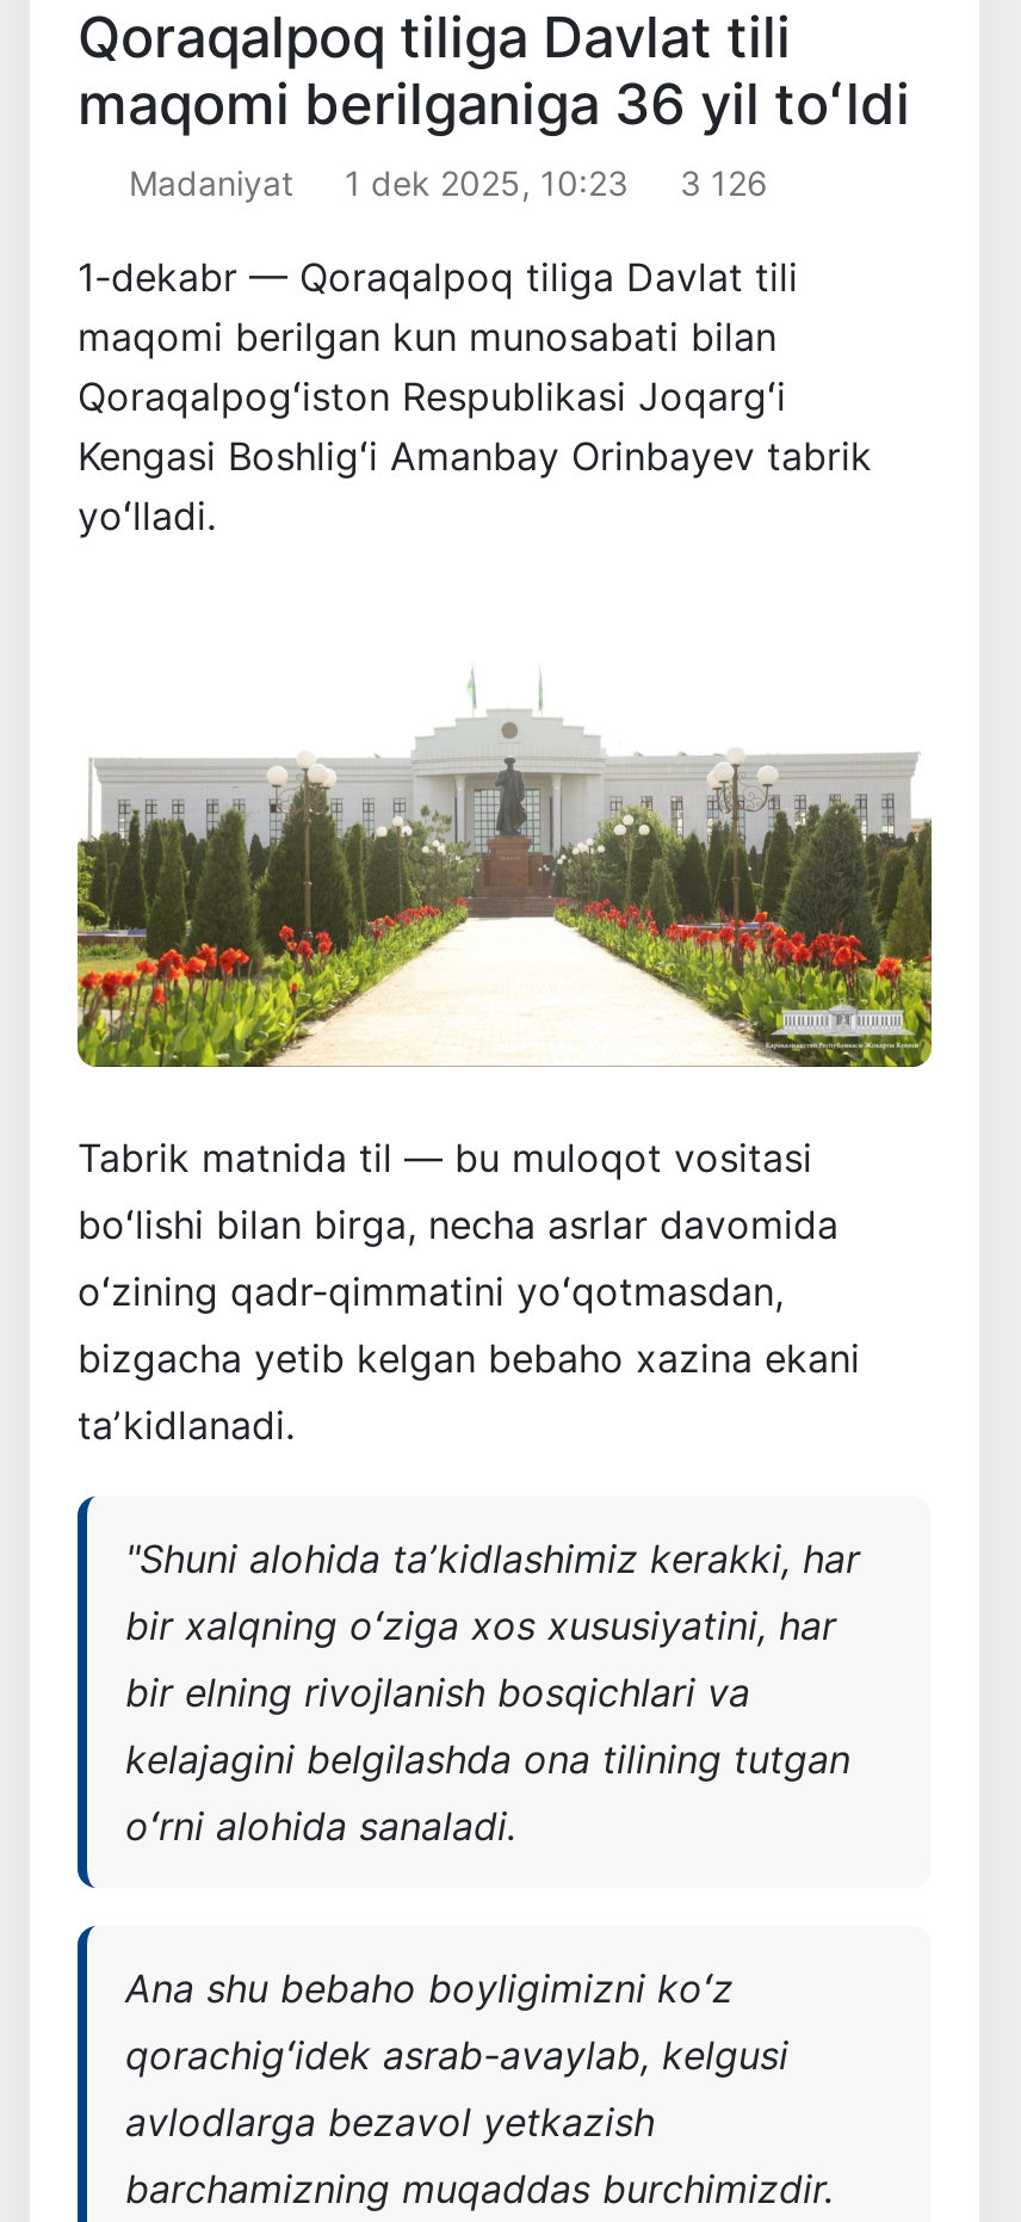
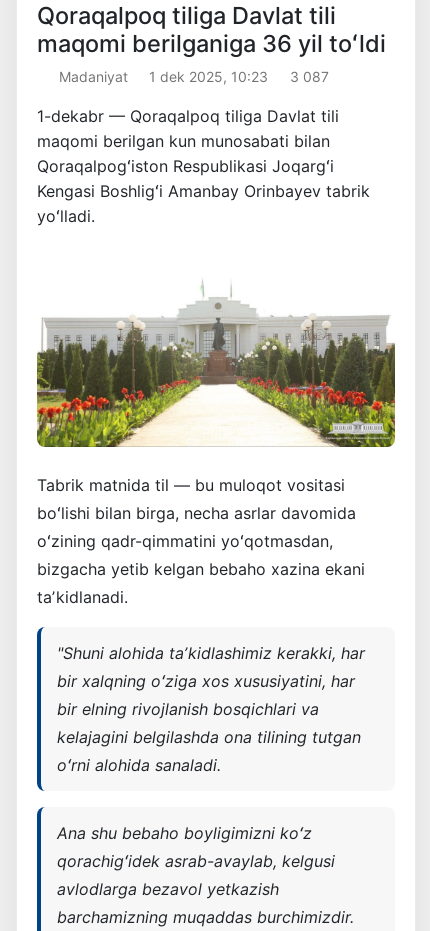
[129,163,768,204] Madaniyat 1 dek 2025, 10:23 3 126 -> [58,68,328,85] Madaniyat 1 dek 2025, 10:23 3 087

